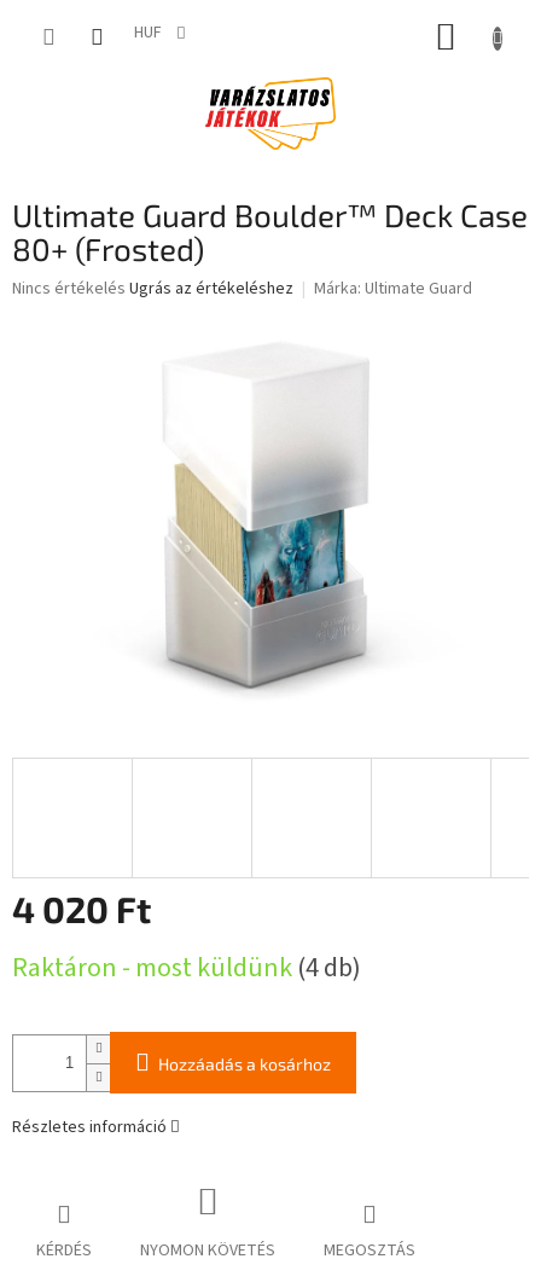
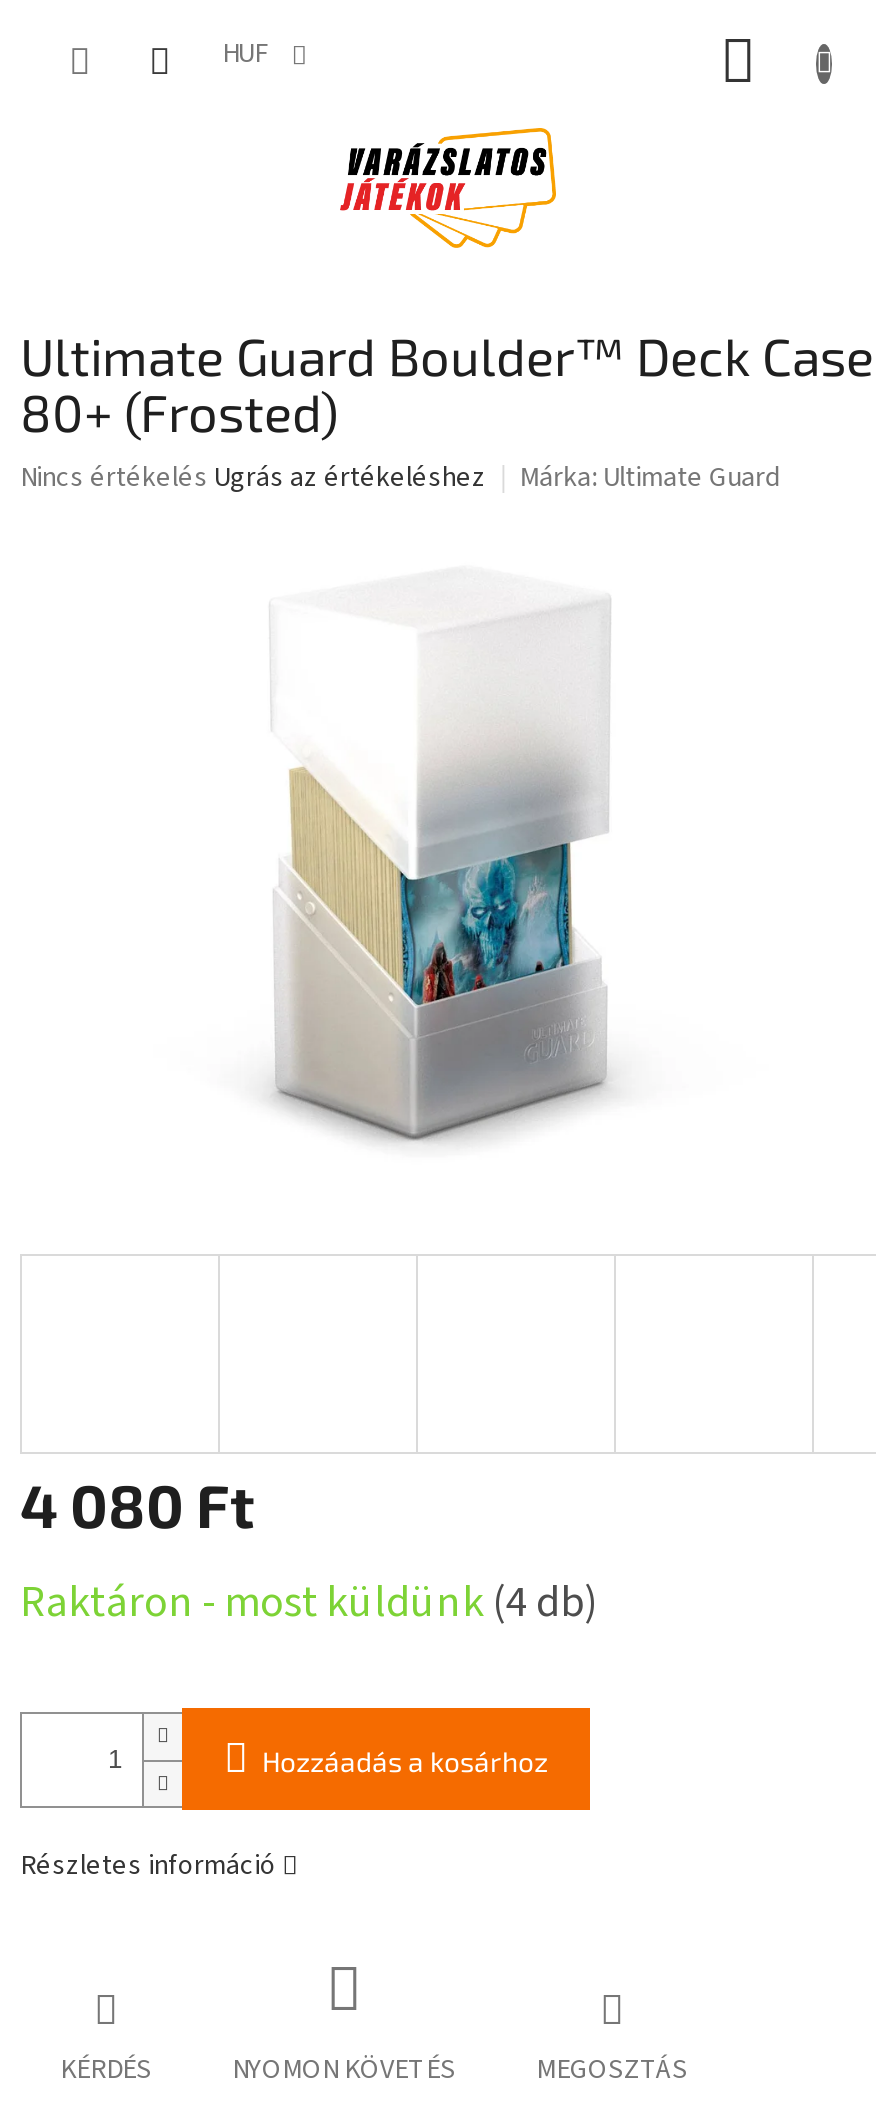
[12,887,151,931] 4 020 Ft -> [20,1469,254,1541] 4 080 Ft

